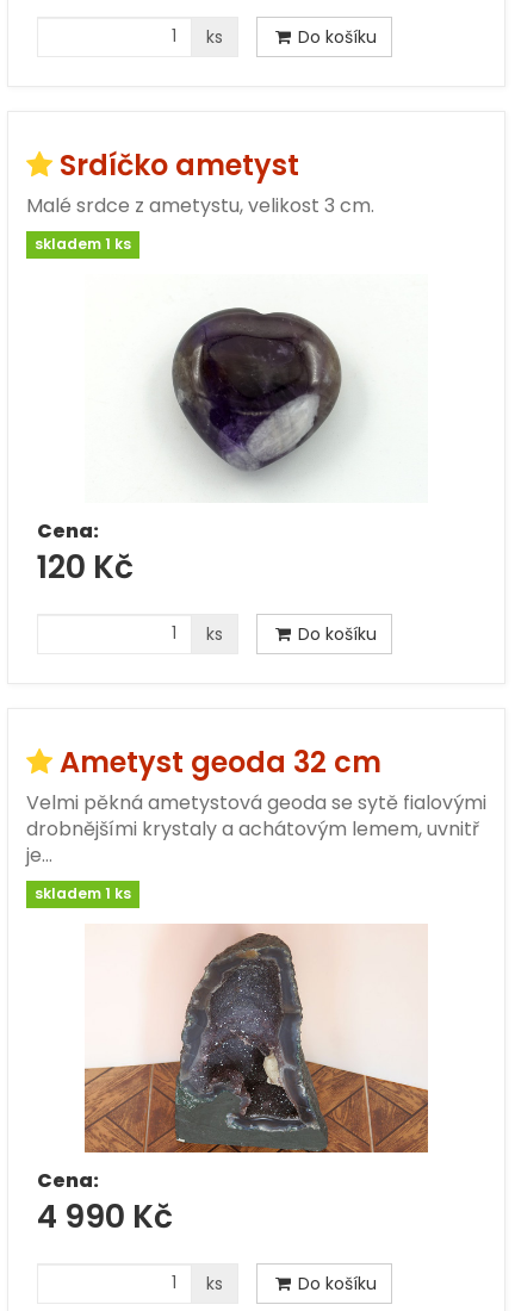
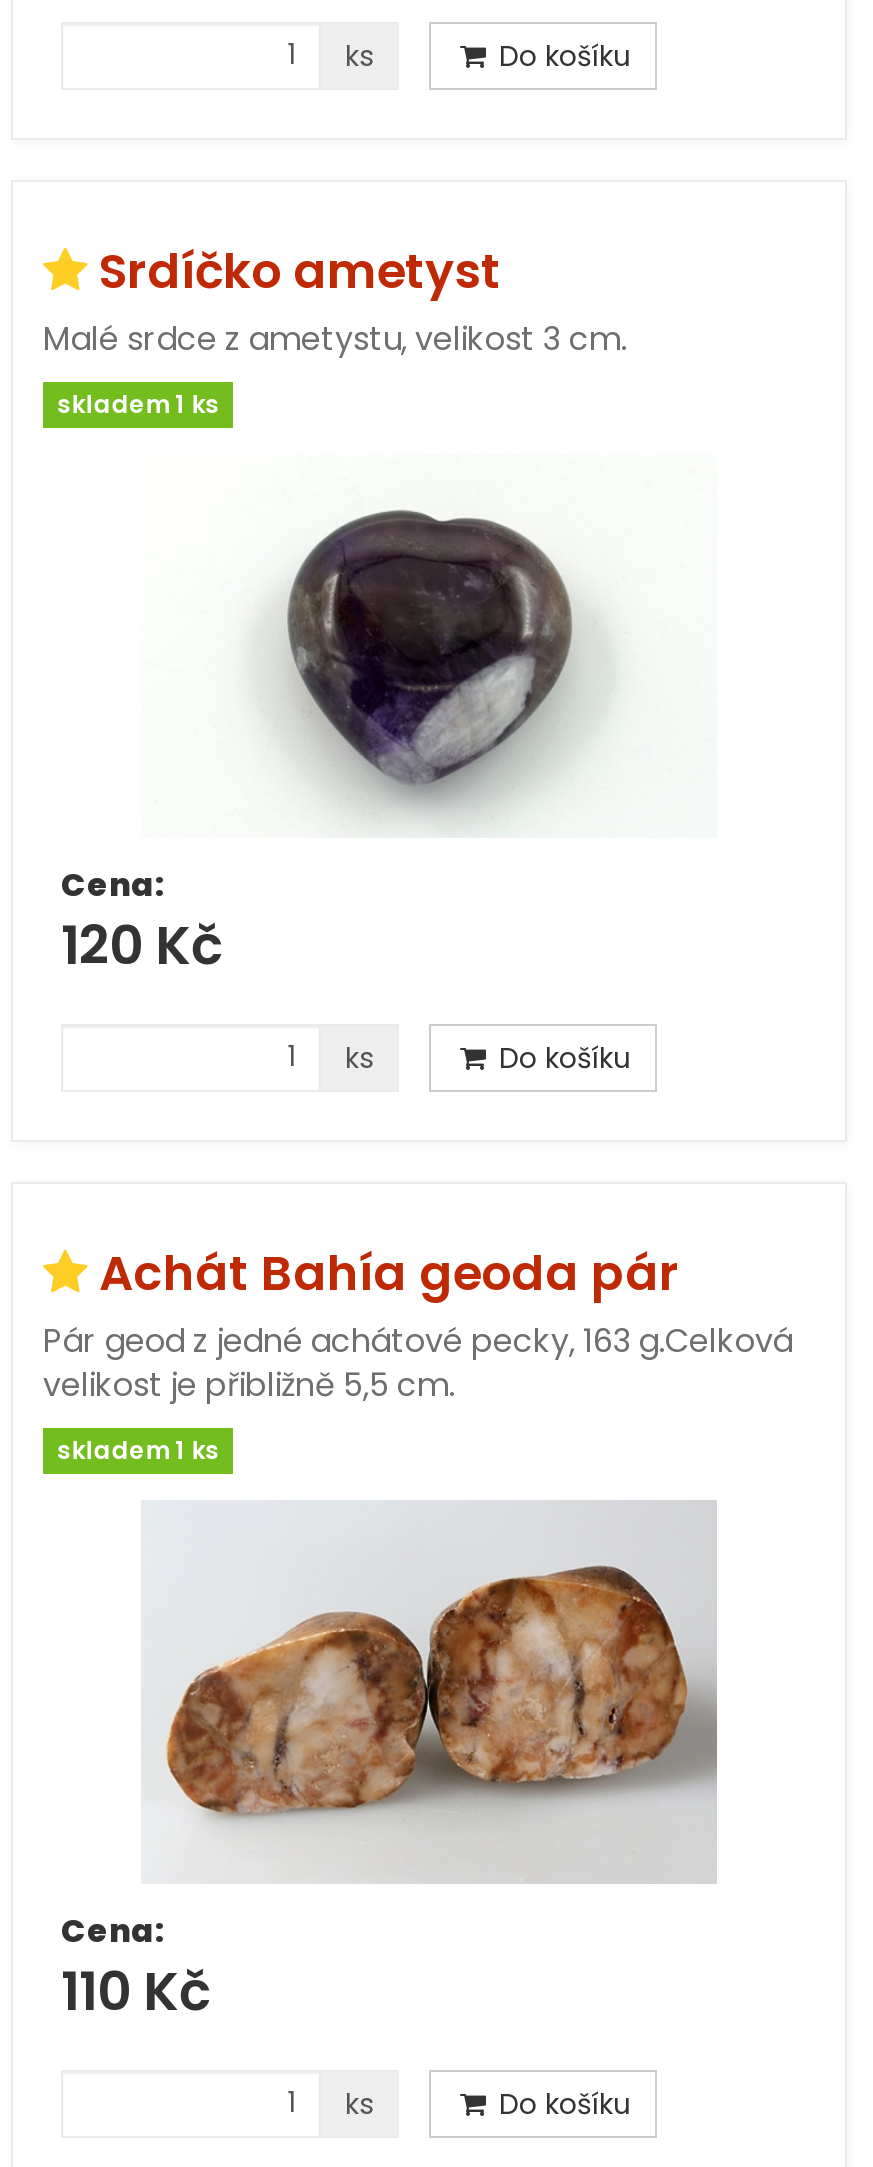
[26,742,486,868] Ametyst geoda 32 cm | Velmi pěkná ametystová geoda se sytě fialovými | drobnějšími krystaly a achátovým lemem, uvnitř | je… -> [43,1239,793,1407] Achát Bahía geoda pár | Pár geod z jedné achátové pecky, 163 g.Celková | velikost je přibližně 5,5 cm.
[37,924,428,1238] [image] | 4 990 Kč -> [61,1502,717,2027] [image] | 110 Kč

